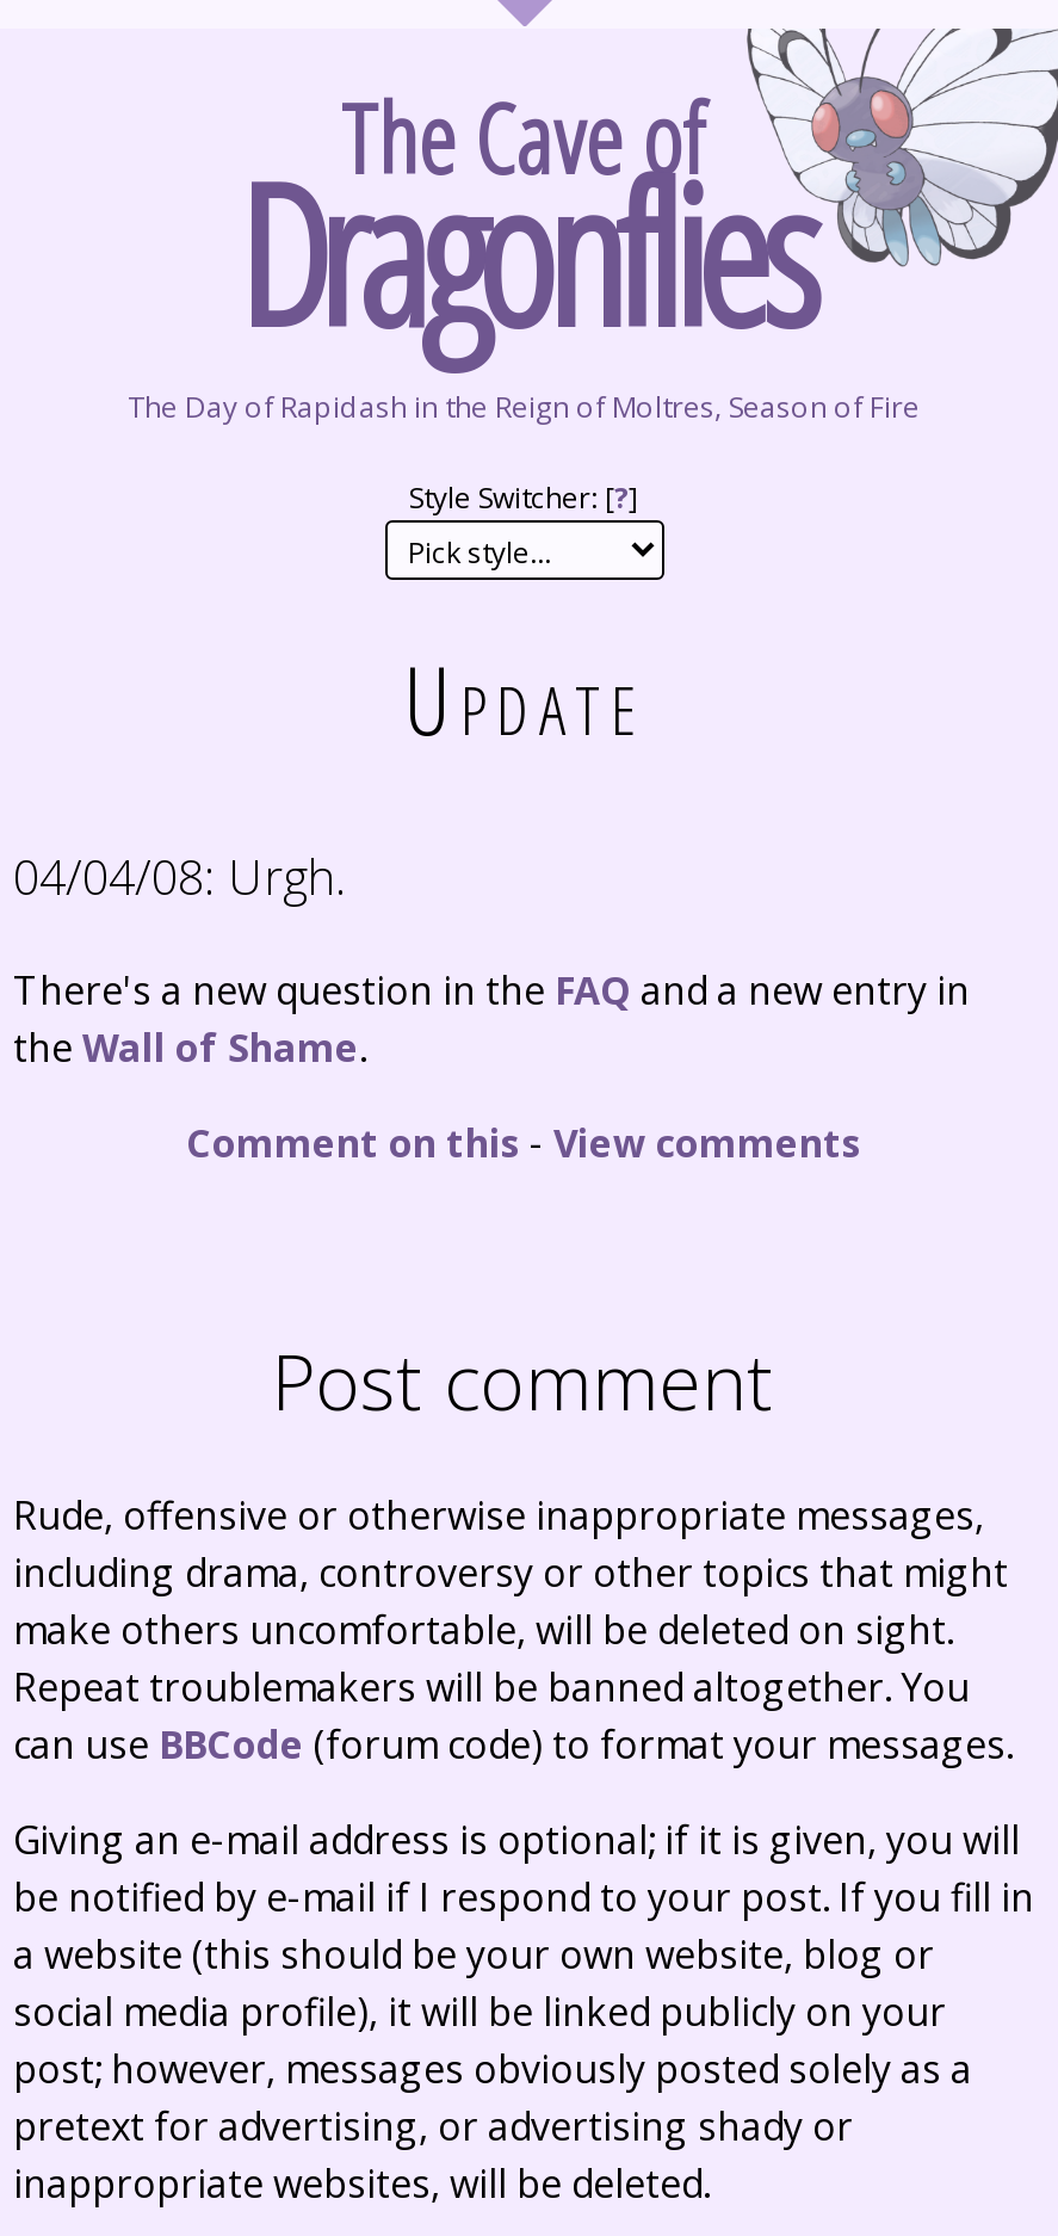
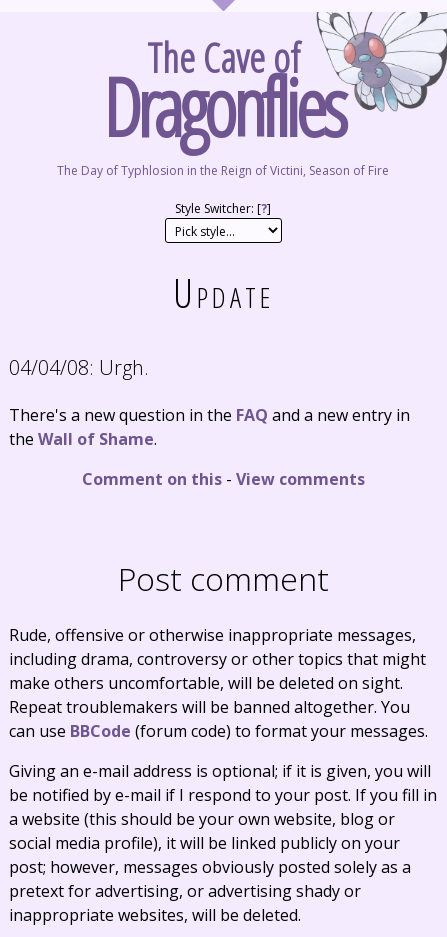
[128,387,920,427] The Day of Rapidash in the Reign of Moltres, Season of Fire -> [57,162,389,179] The Day of Typhlosion in the Reign of Victini, Season of Fire

